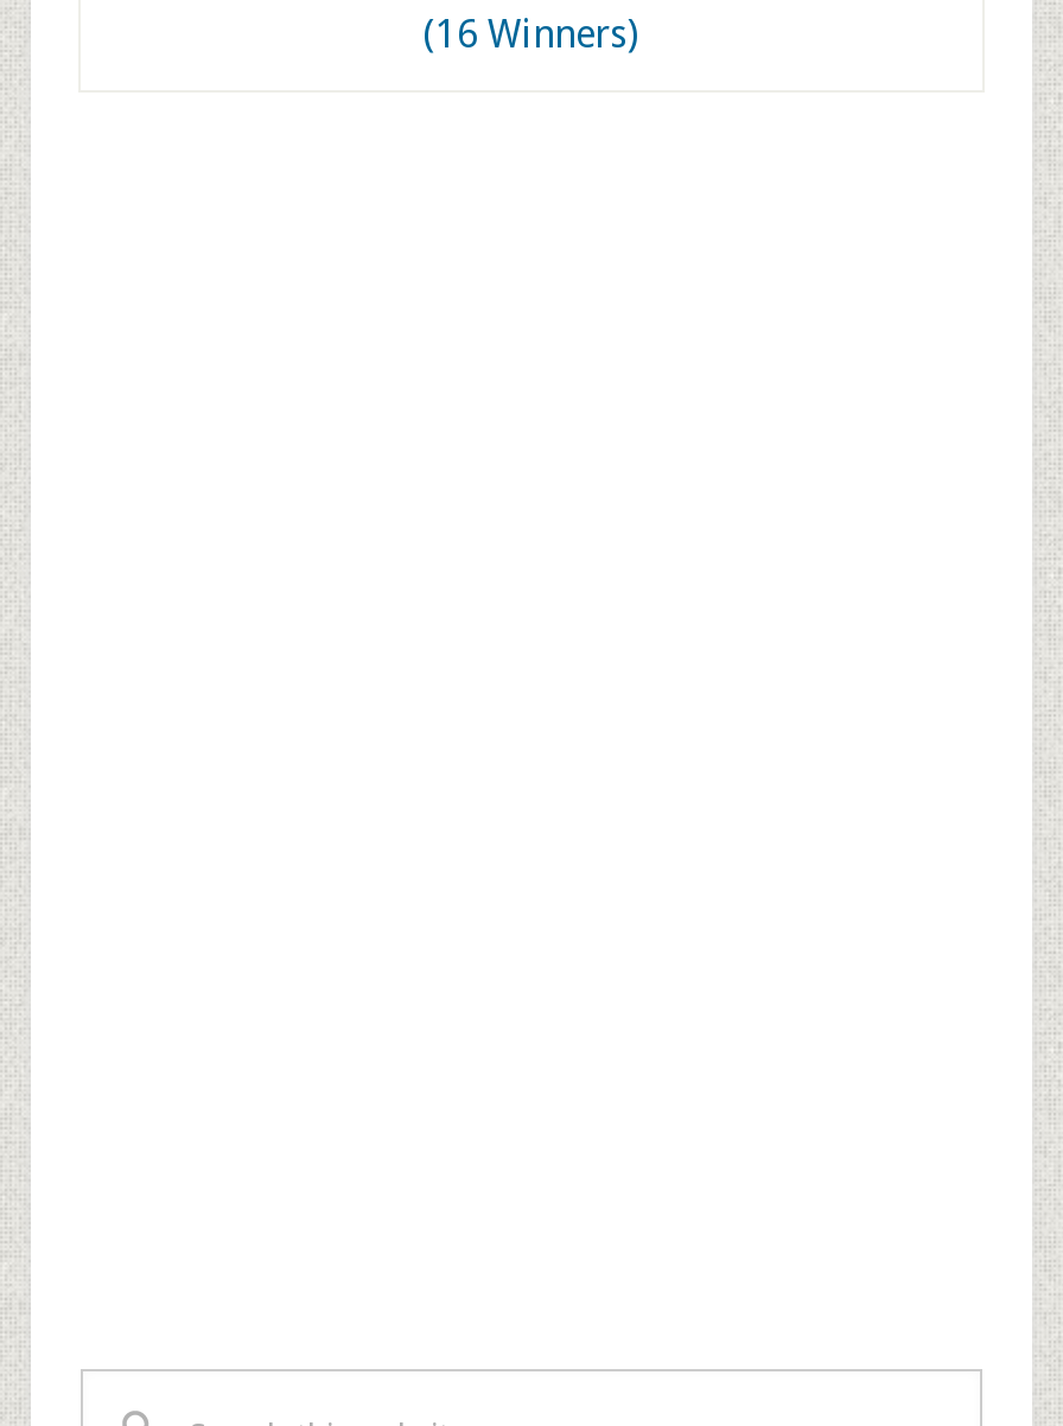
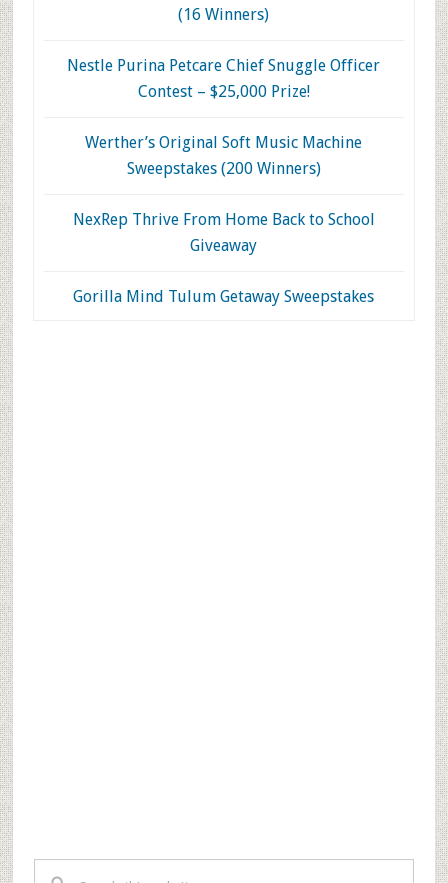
none -> [67,56,380,306] Nestle Purina Petcare Chief Snuggle Officer | Contest – $25,000 Prize! | Werther’s Original Soft Music Machine | Sweepstakes (200 Winners) | NexRep Thrive From Home Back to School | Giveaway | Gorilla Mind Tulum Getaway Sweepstakes

